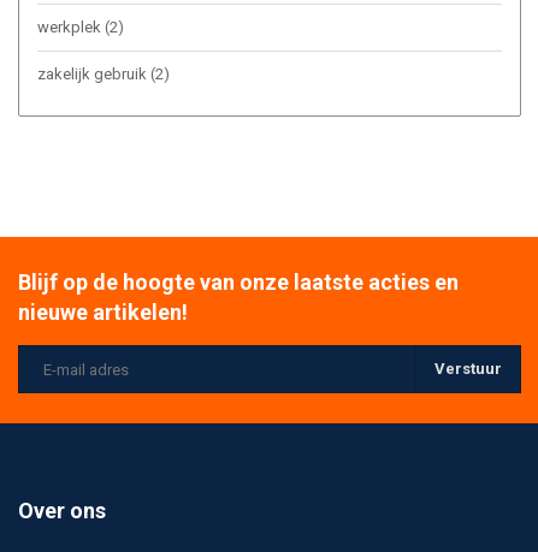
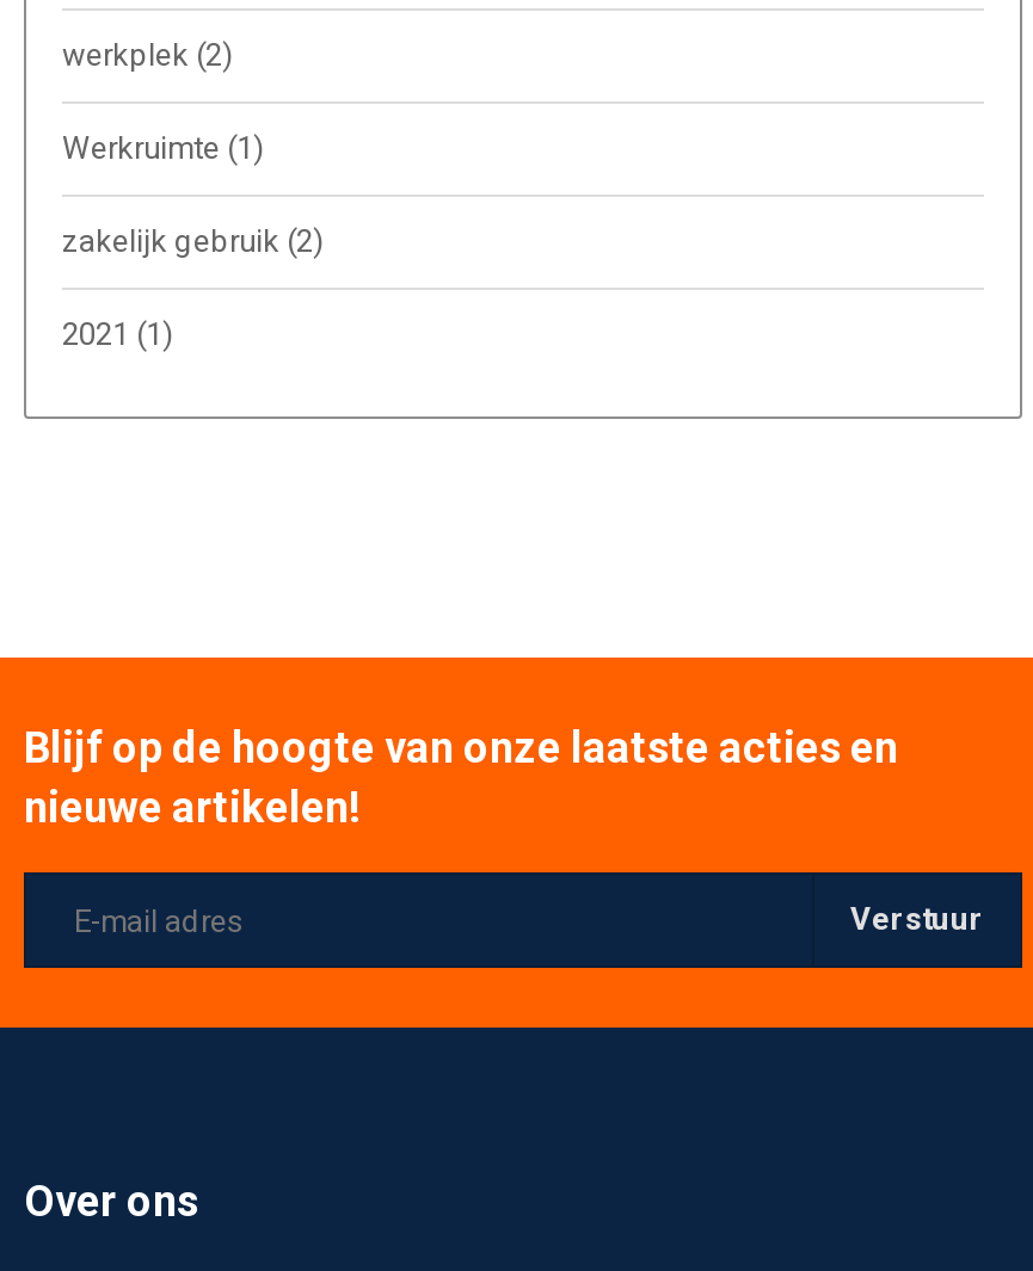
none -> [62,131,265,167] Werkruimte (1)
none -> [62,317,174,353] 2021 (1)

